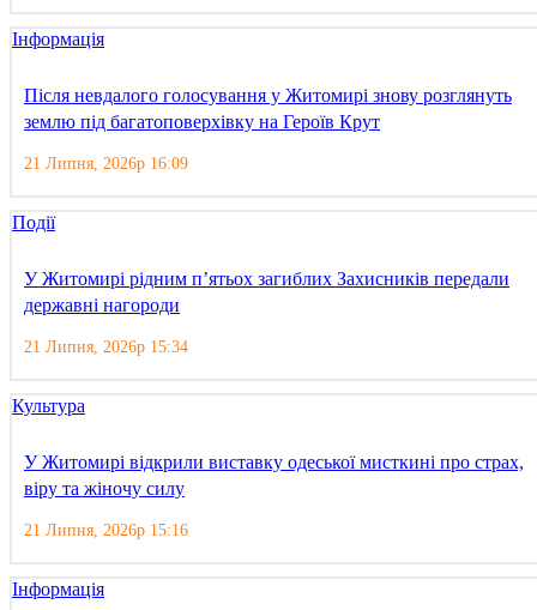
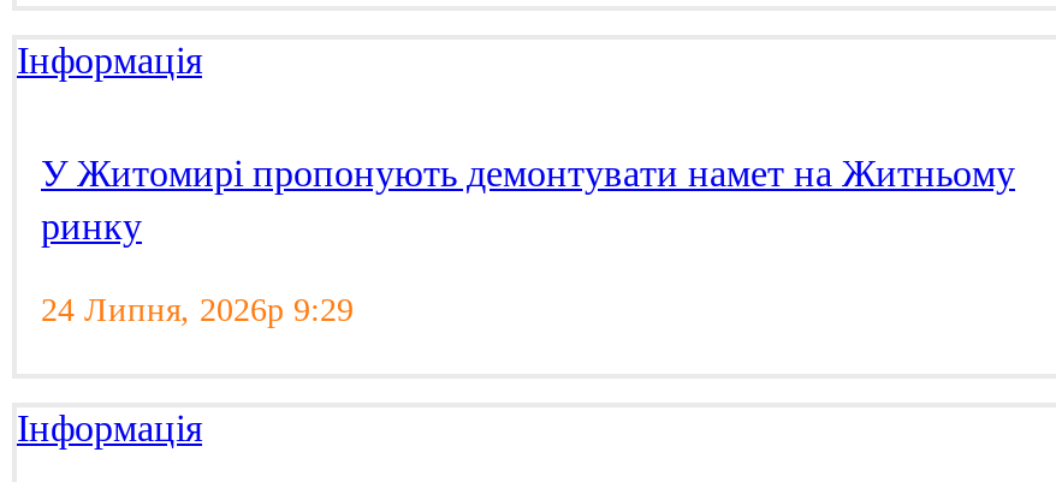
[12,85,524,539] Після невдалого голосування у Житомирі знову розглянуть | землю під багатоповерхівку на Героїв Крут | 21 Липня, 2026р 16:09 | Події | У Житомирі рідним п’ятьох загиблих Захисників передали | державні нагороди | 21 Липня, 2026р 15:34 | Культура | У Житомирі відкрили виставку одеської мисткині про страх, | віру та жіночу силу | 21 Липня, 2026р 15:16 -> [41,152,1015,327] У Житомирі пропонують демонтувати намет на Житньому | ринку | 24 Липня, 2026р 9:29

